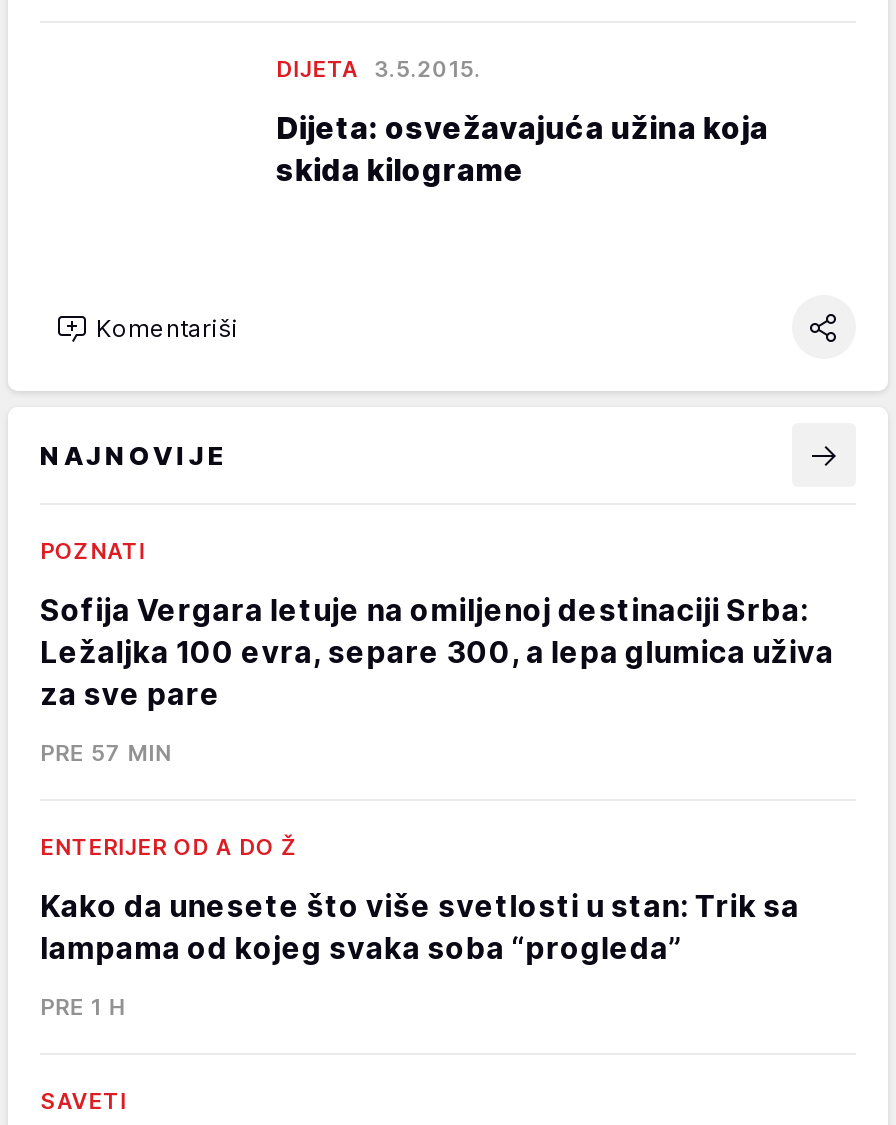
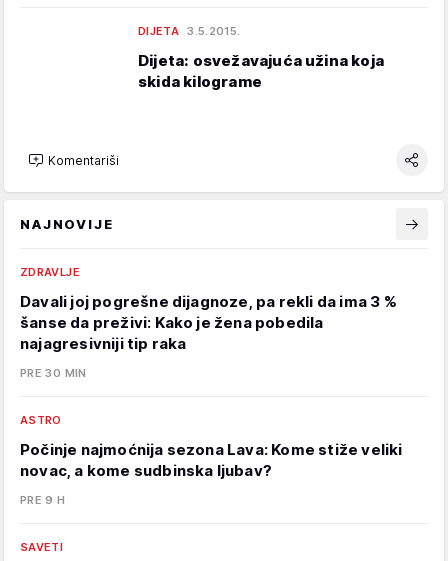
[40,537,145,565] POZNATI -> [20,265,80,279] ZDRAVLJE
[40,591,834,713] Sofija Vergara letuje na omiljenoj destinaciji Srba: | Ležaljka 100 evra, separe 300, a lepa glumica uživa | za sve pare -> [20,292,397,353] Davali joj pogrešne dijagnoze, pa rekli da ima 3 % | šanse da preživi: Kako je žena pobedila | najagresivniji tip raka
[40,739,171,767] PRE 57 MIN -> [20,366,87,380] PRE 30 MIN
[40,833,298,861] ENTERIJER OD A DO Ž -> [20,413,62,427] ASTRO
[40,887,800,967] Kako da unesete što više svetlosti u stan: Trik sa | lampama od kojeg svaka soba “progleda” -> [20,440,403,480] Počinje najmoćnija sezona Lava: Kome stiže veliki | novac, a kome sudbinska ljubav?
[40,993,125,1021] PRE 1 H -> [20,493,66,507] PRE 9 H

